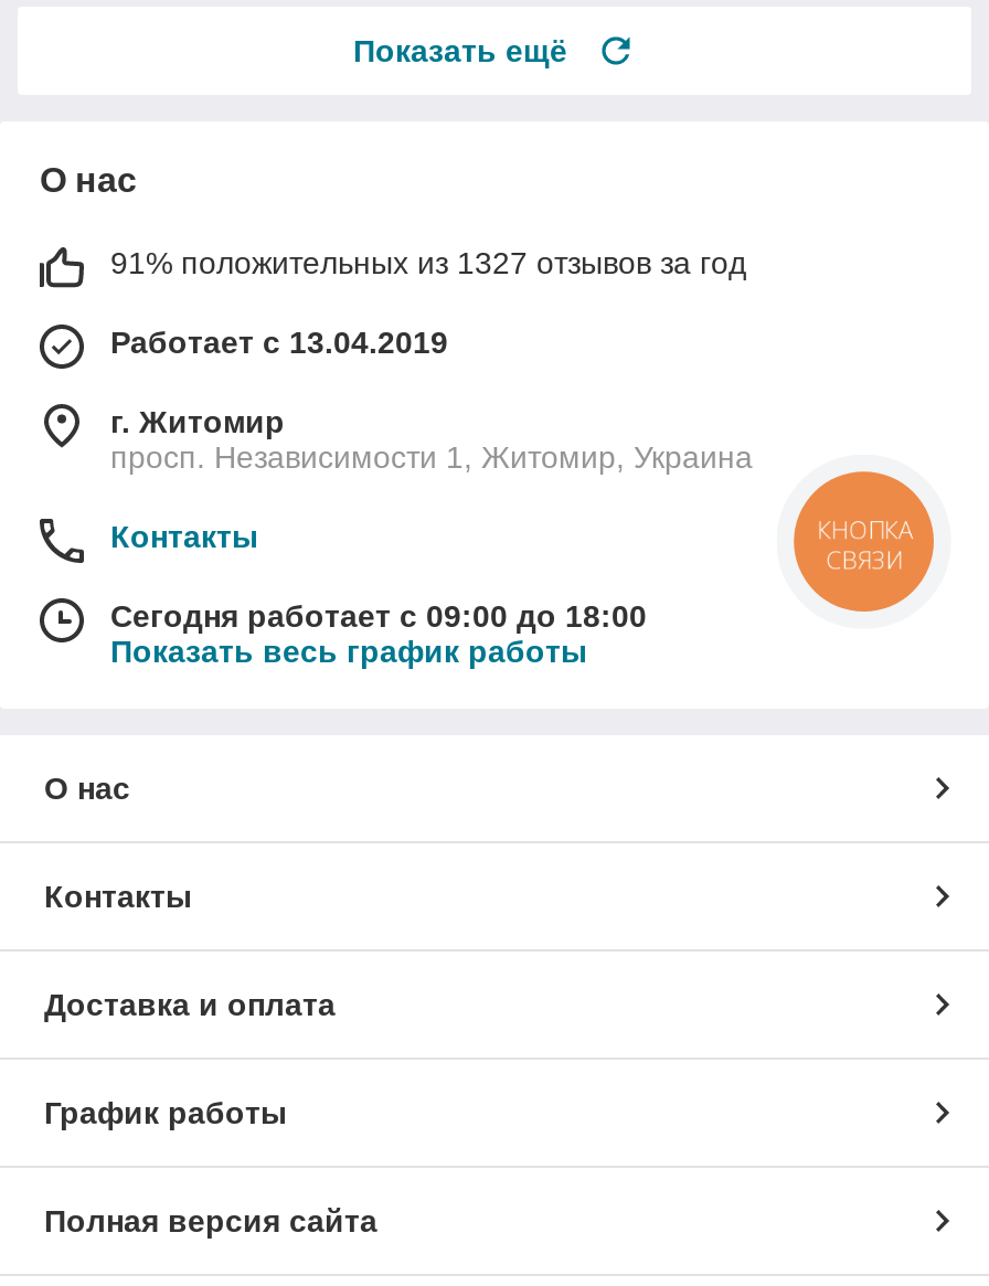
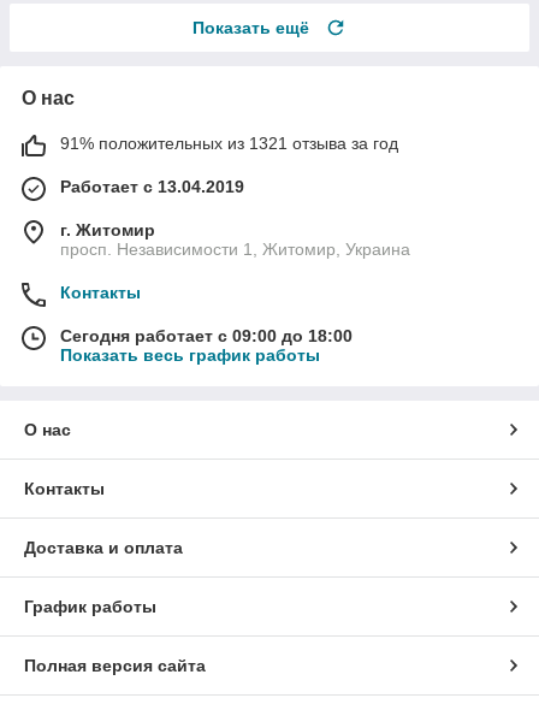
[110,246,746,281] 91% положительных из 1327 отзывов за год -> [60,134,398,153] 91% положительных из 1321 отзыва за год
[790,468,938,616] [image] -> none

